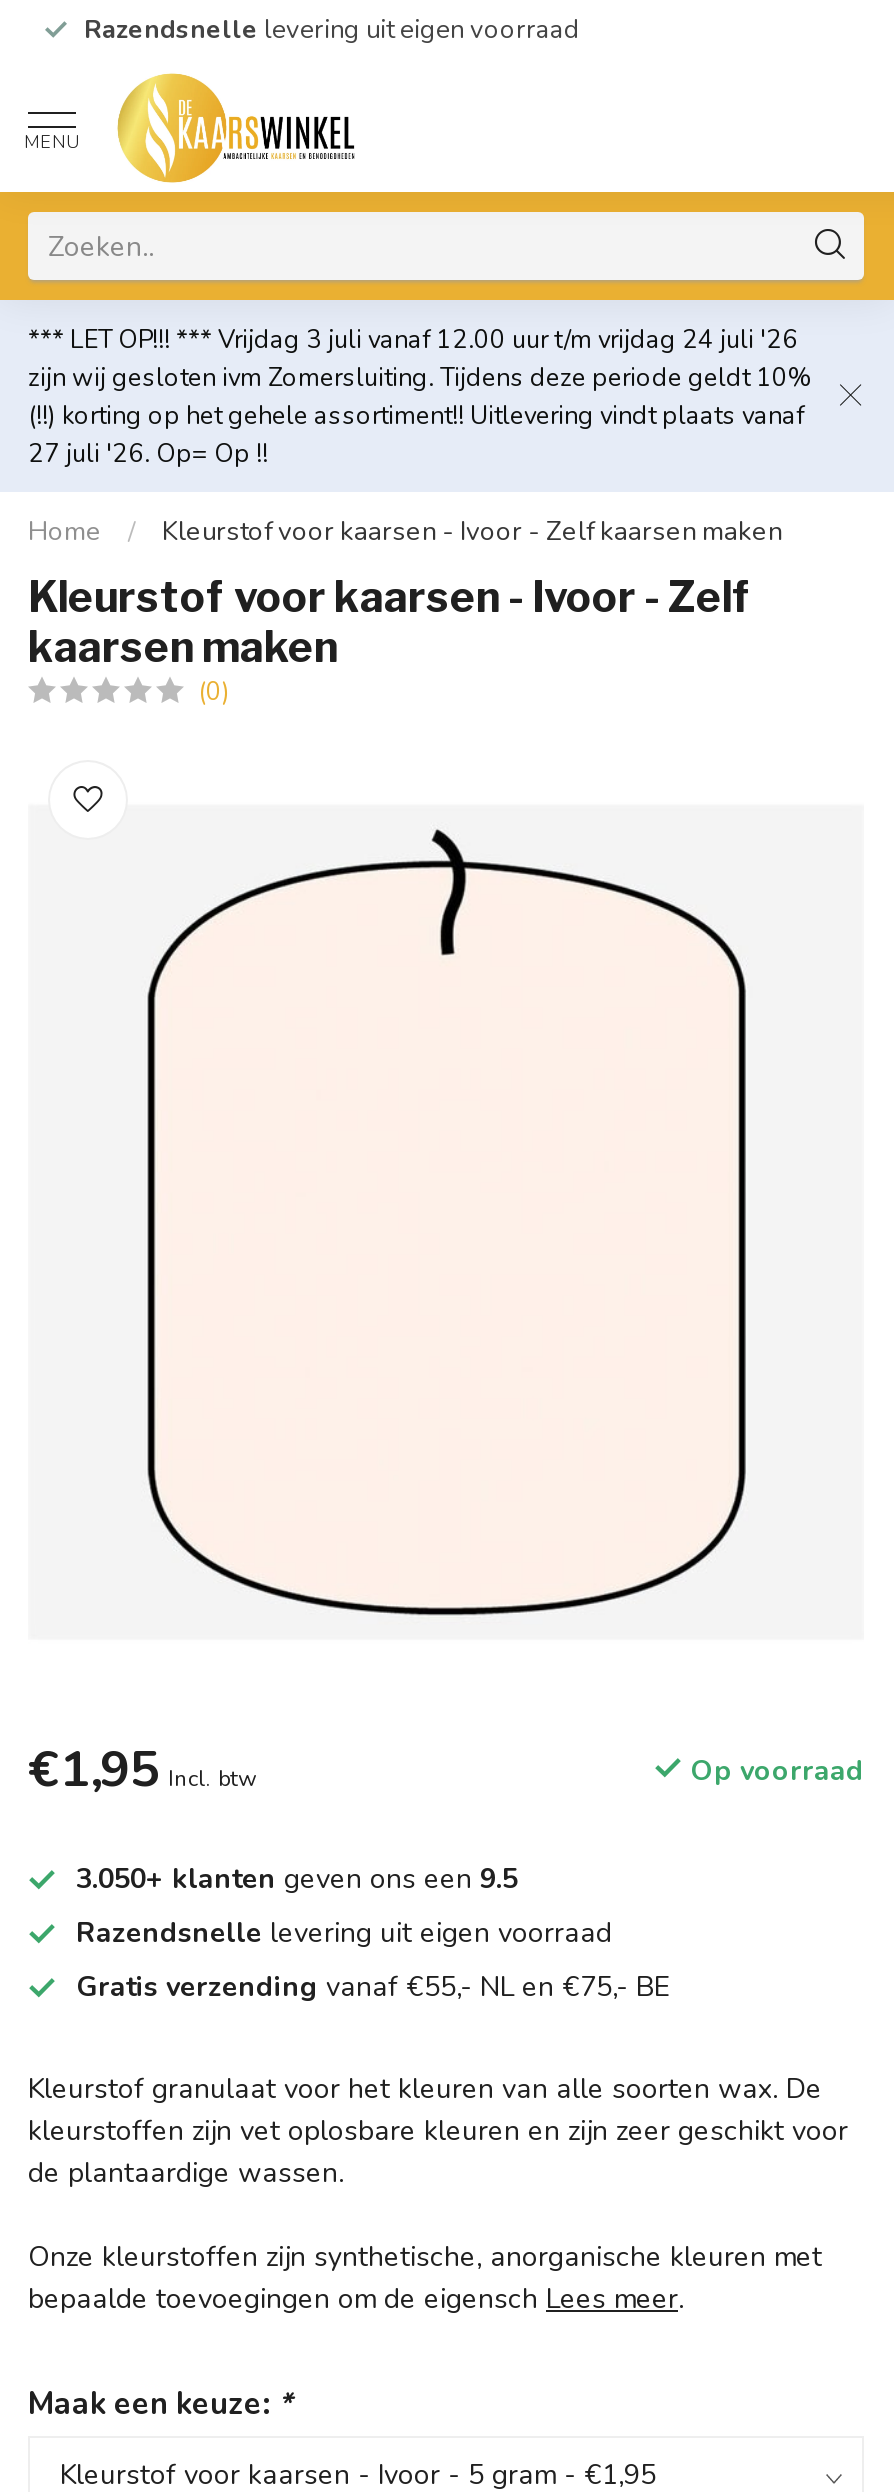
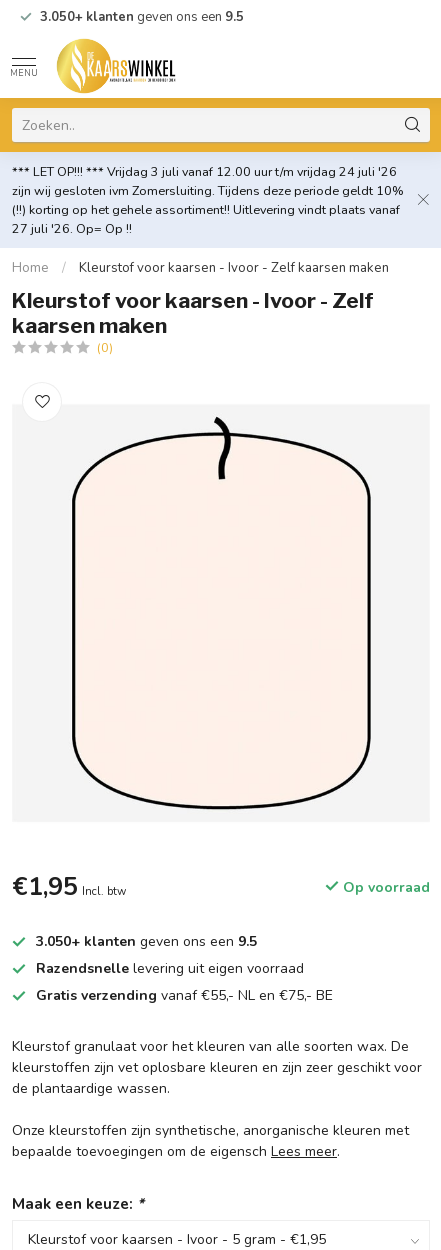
[84,12,580,48] Razendsnelle levering uit eigen voorraad -> [40,8,244,26] 3.050+ klanten geven ons een 9.5

